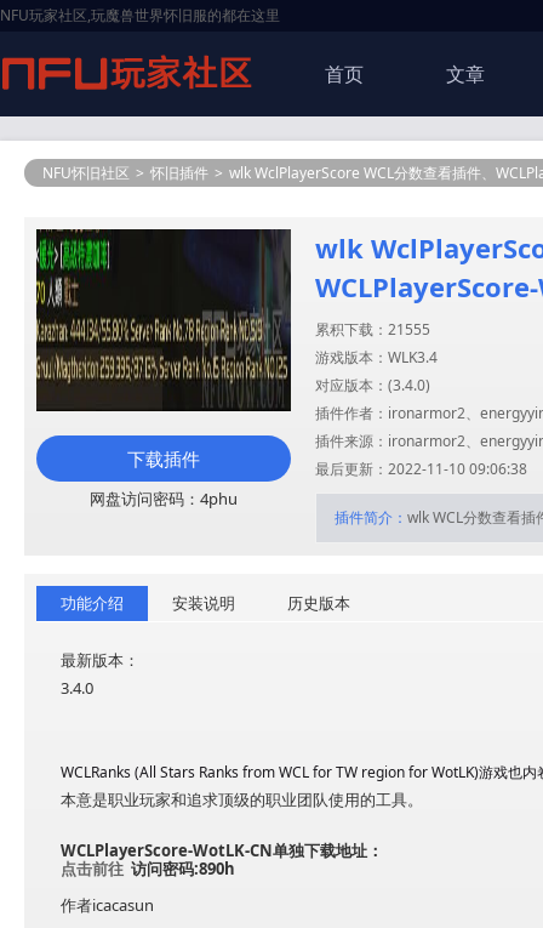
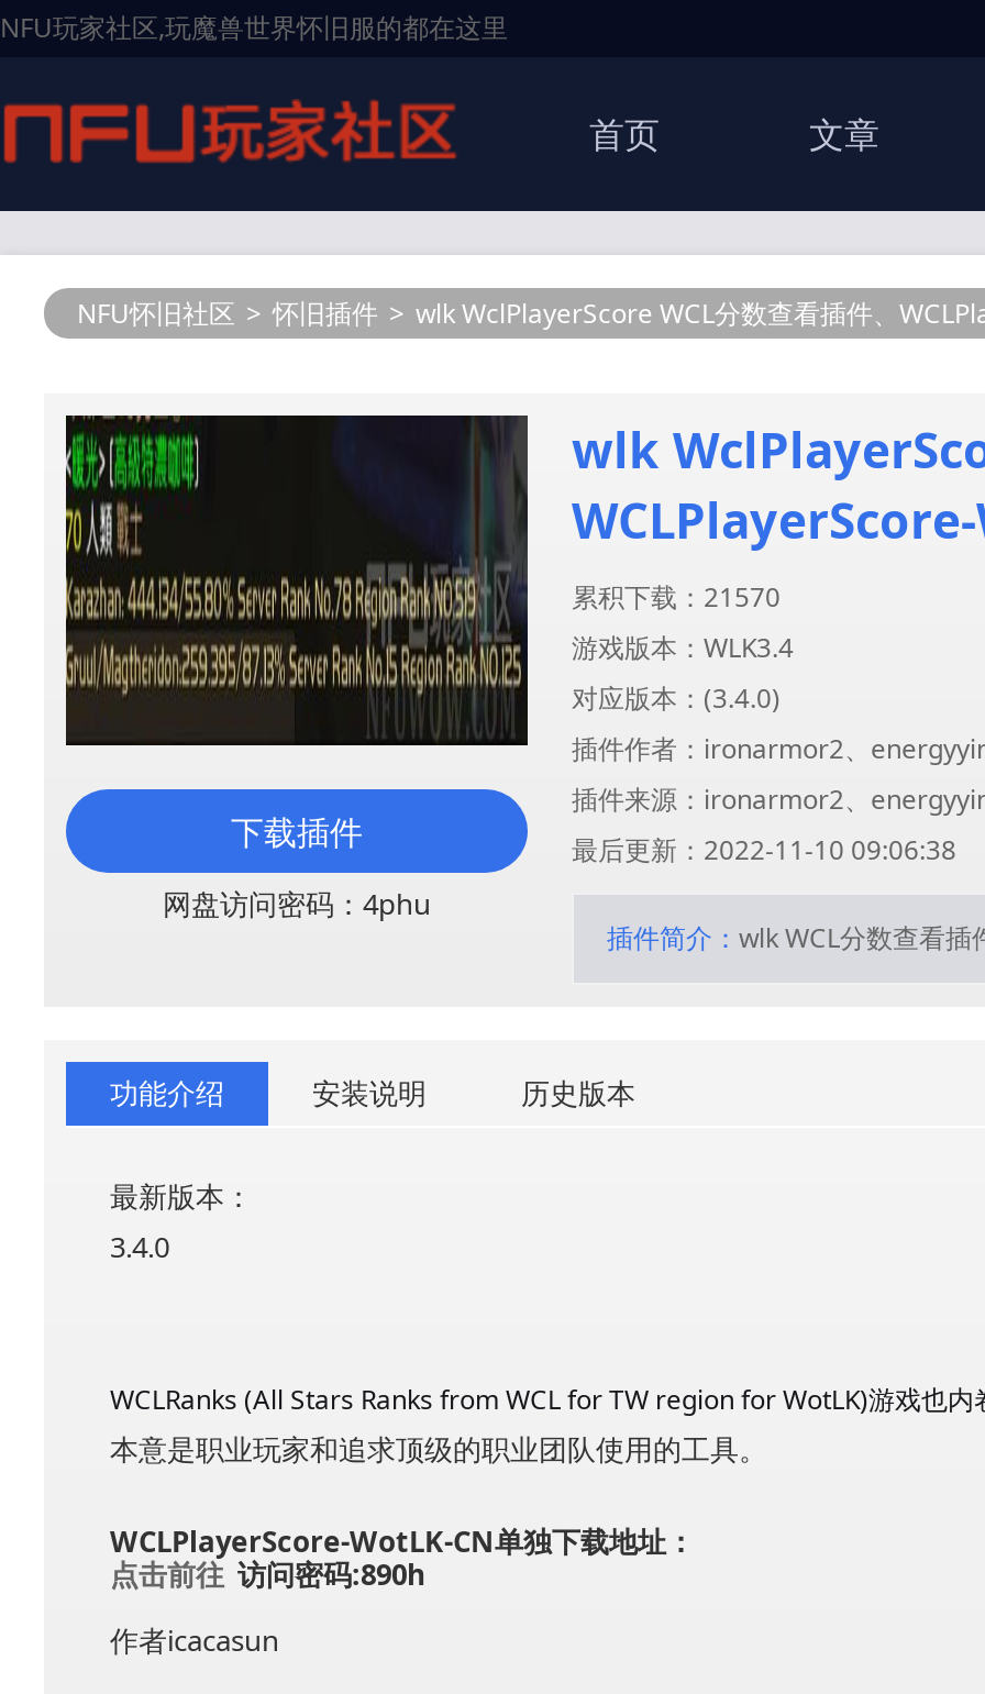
[315,319,430,340] 累积下载：21555 -> [572,578,781,616] 累积下载：21570

